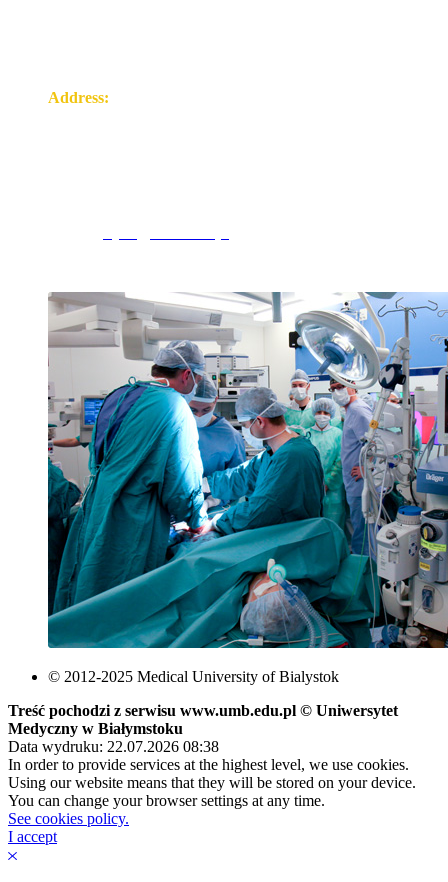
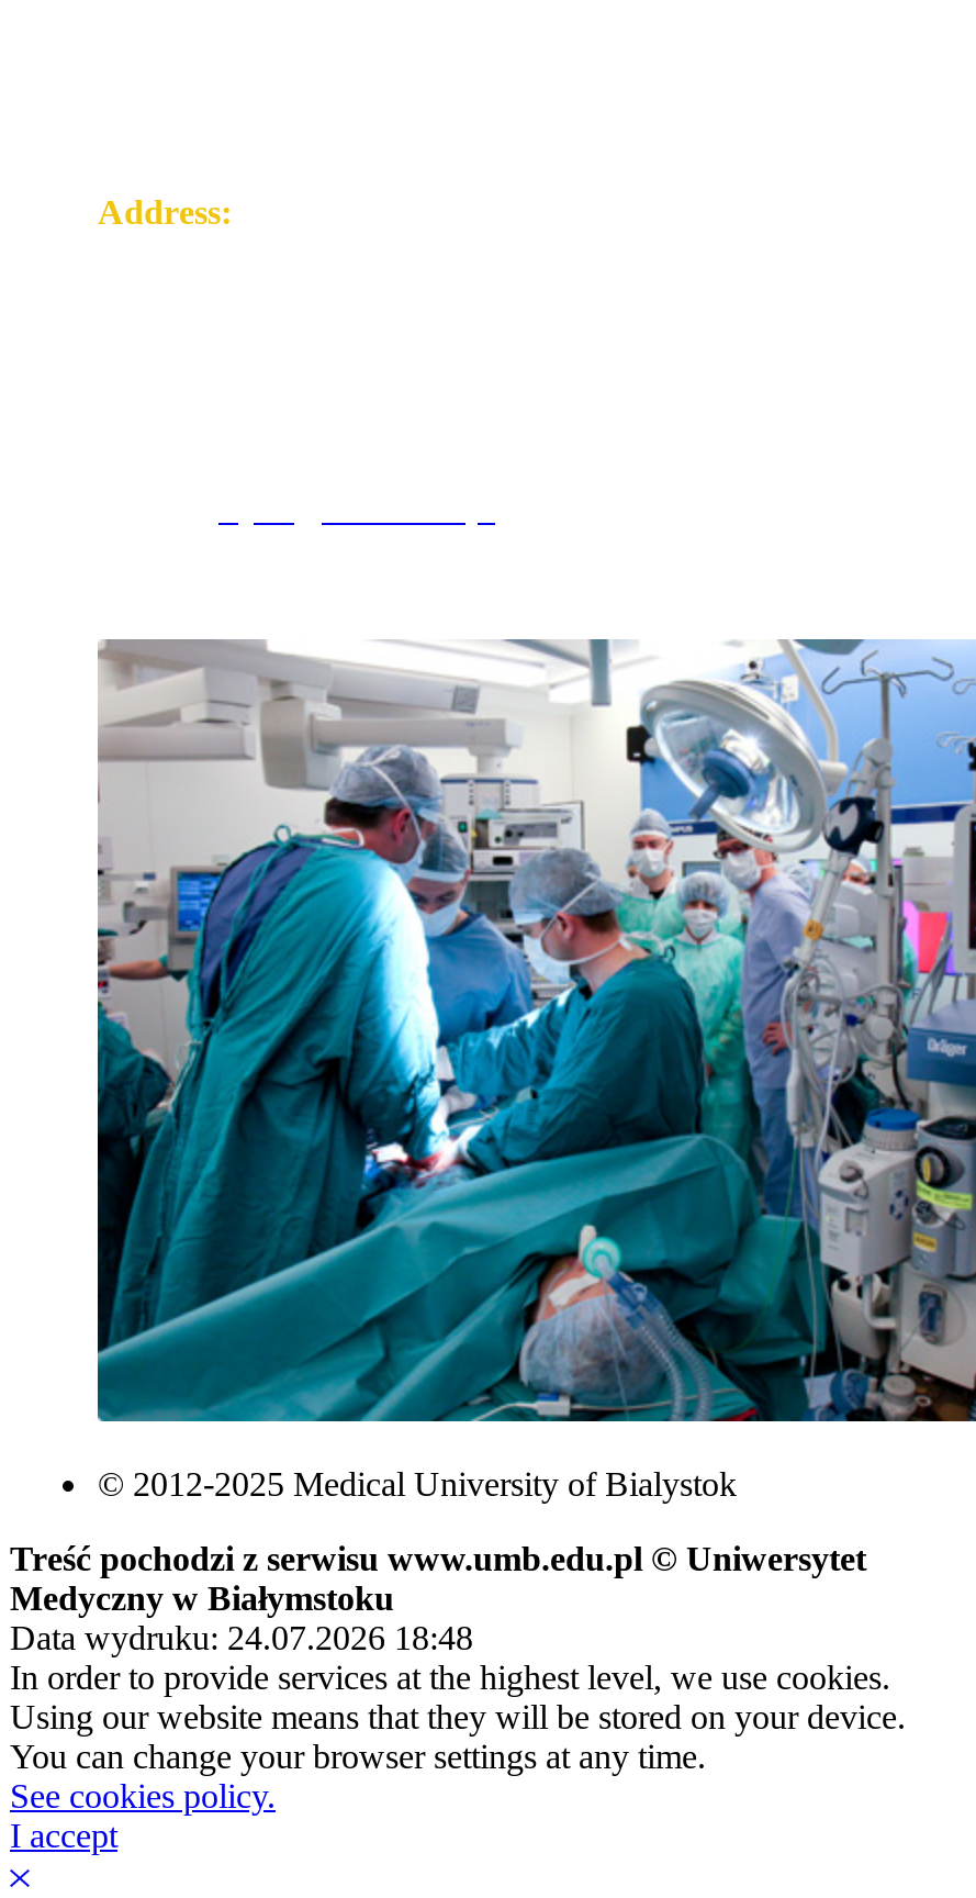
[8,738,219,755] Data wydruku: 22.07.2026 08:38 -> [10,1620,473,1657] Data wydruku: 24.07.2026 18:48

